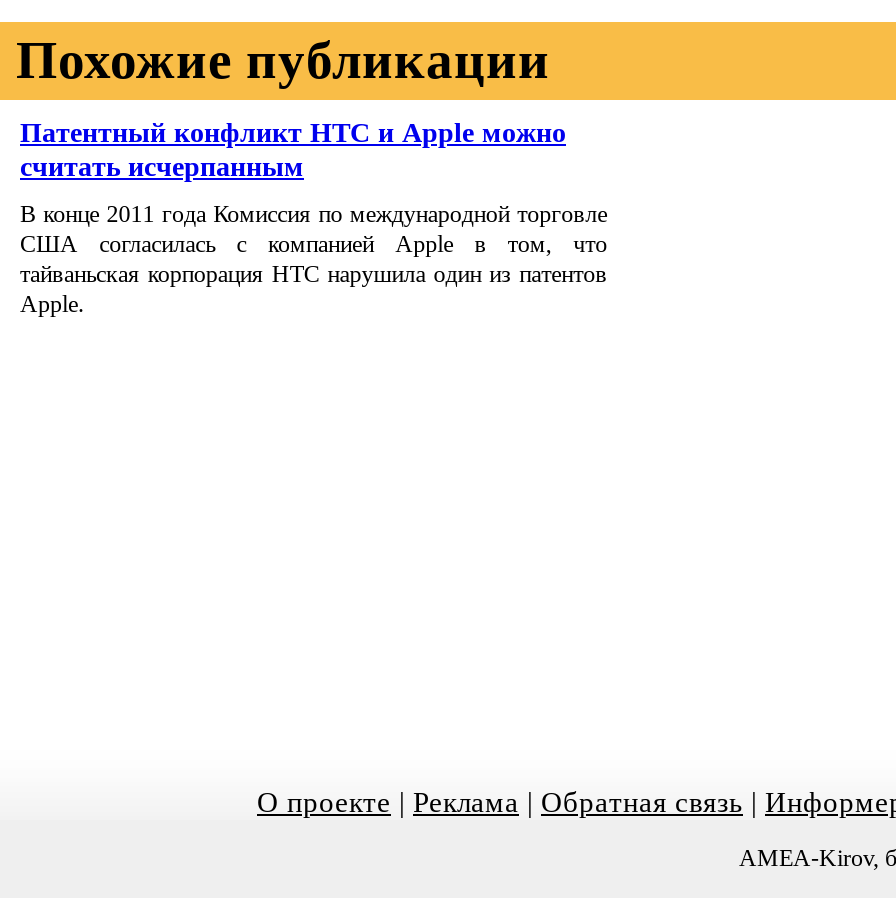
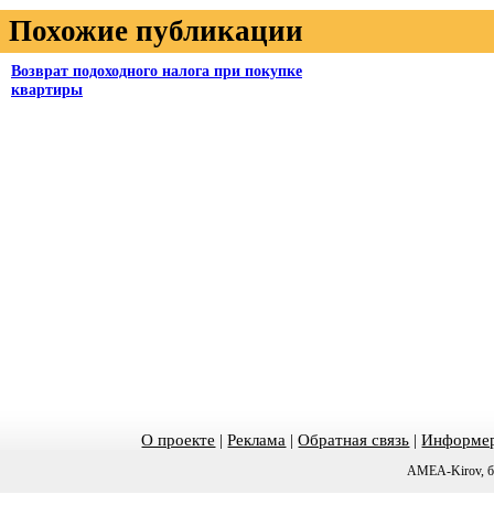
[20,116,607,318] Патентный конфликт HTC и Apple можно | считать исчерпанным | В конце 2011 года Комиссия по международной торговле | США согласилась с компанией Apple в том, что | тайваньская корпорация HTC нарушила один из патентов | Apple. -> [11,62,302,98] Возврат подоходного налога при покупке | квартиры

